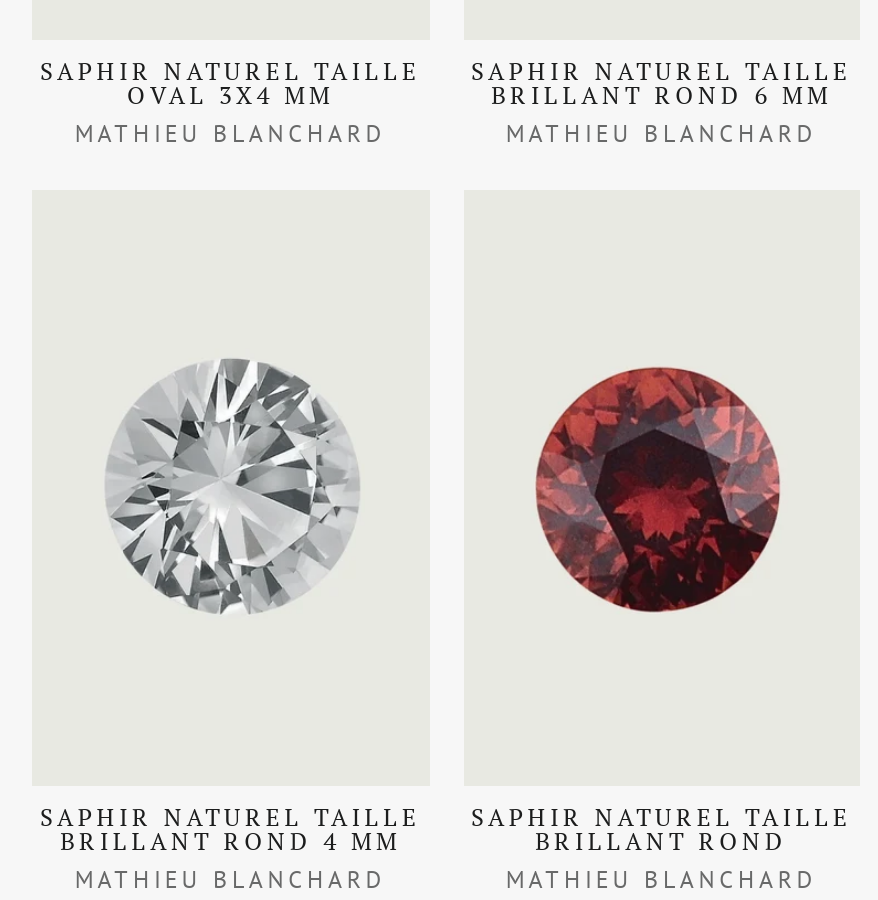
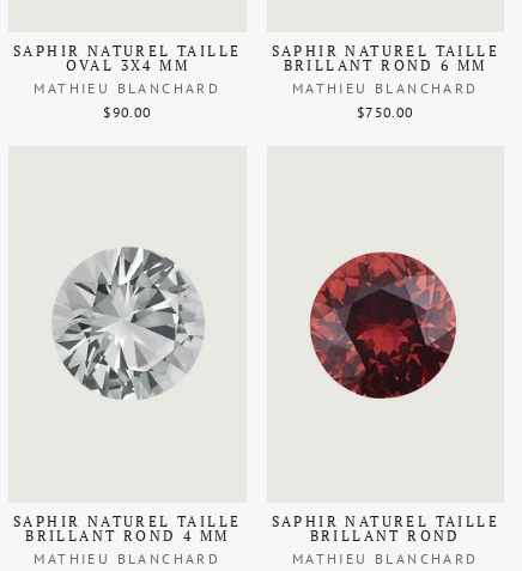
none -> [103,103,151,121] $90.00
none -> [357,103,413,121] $750.00

